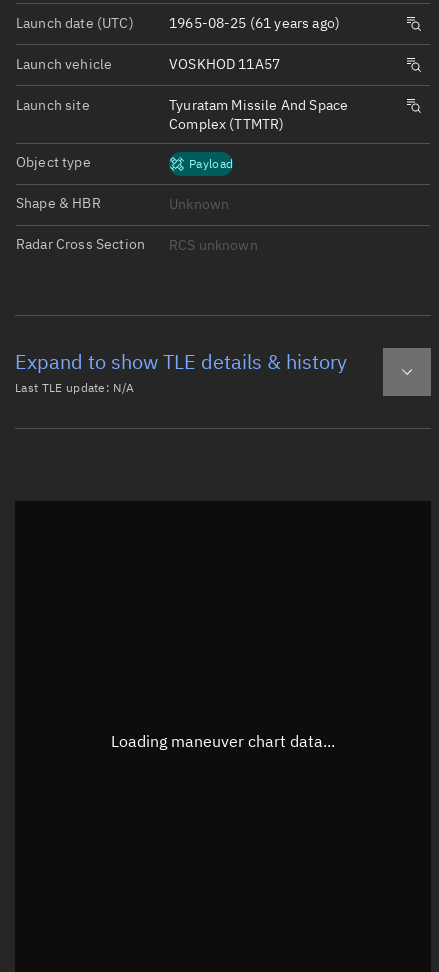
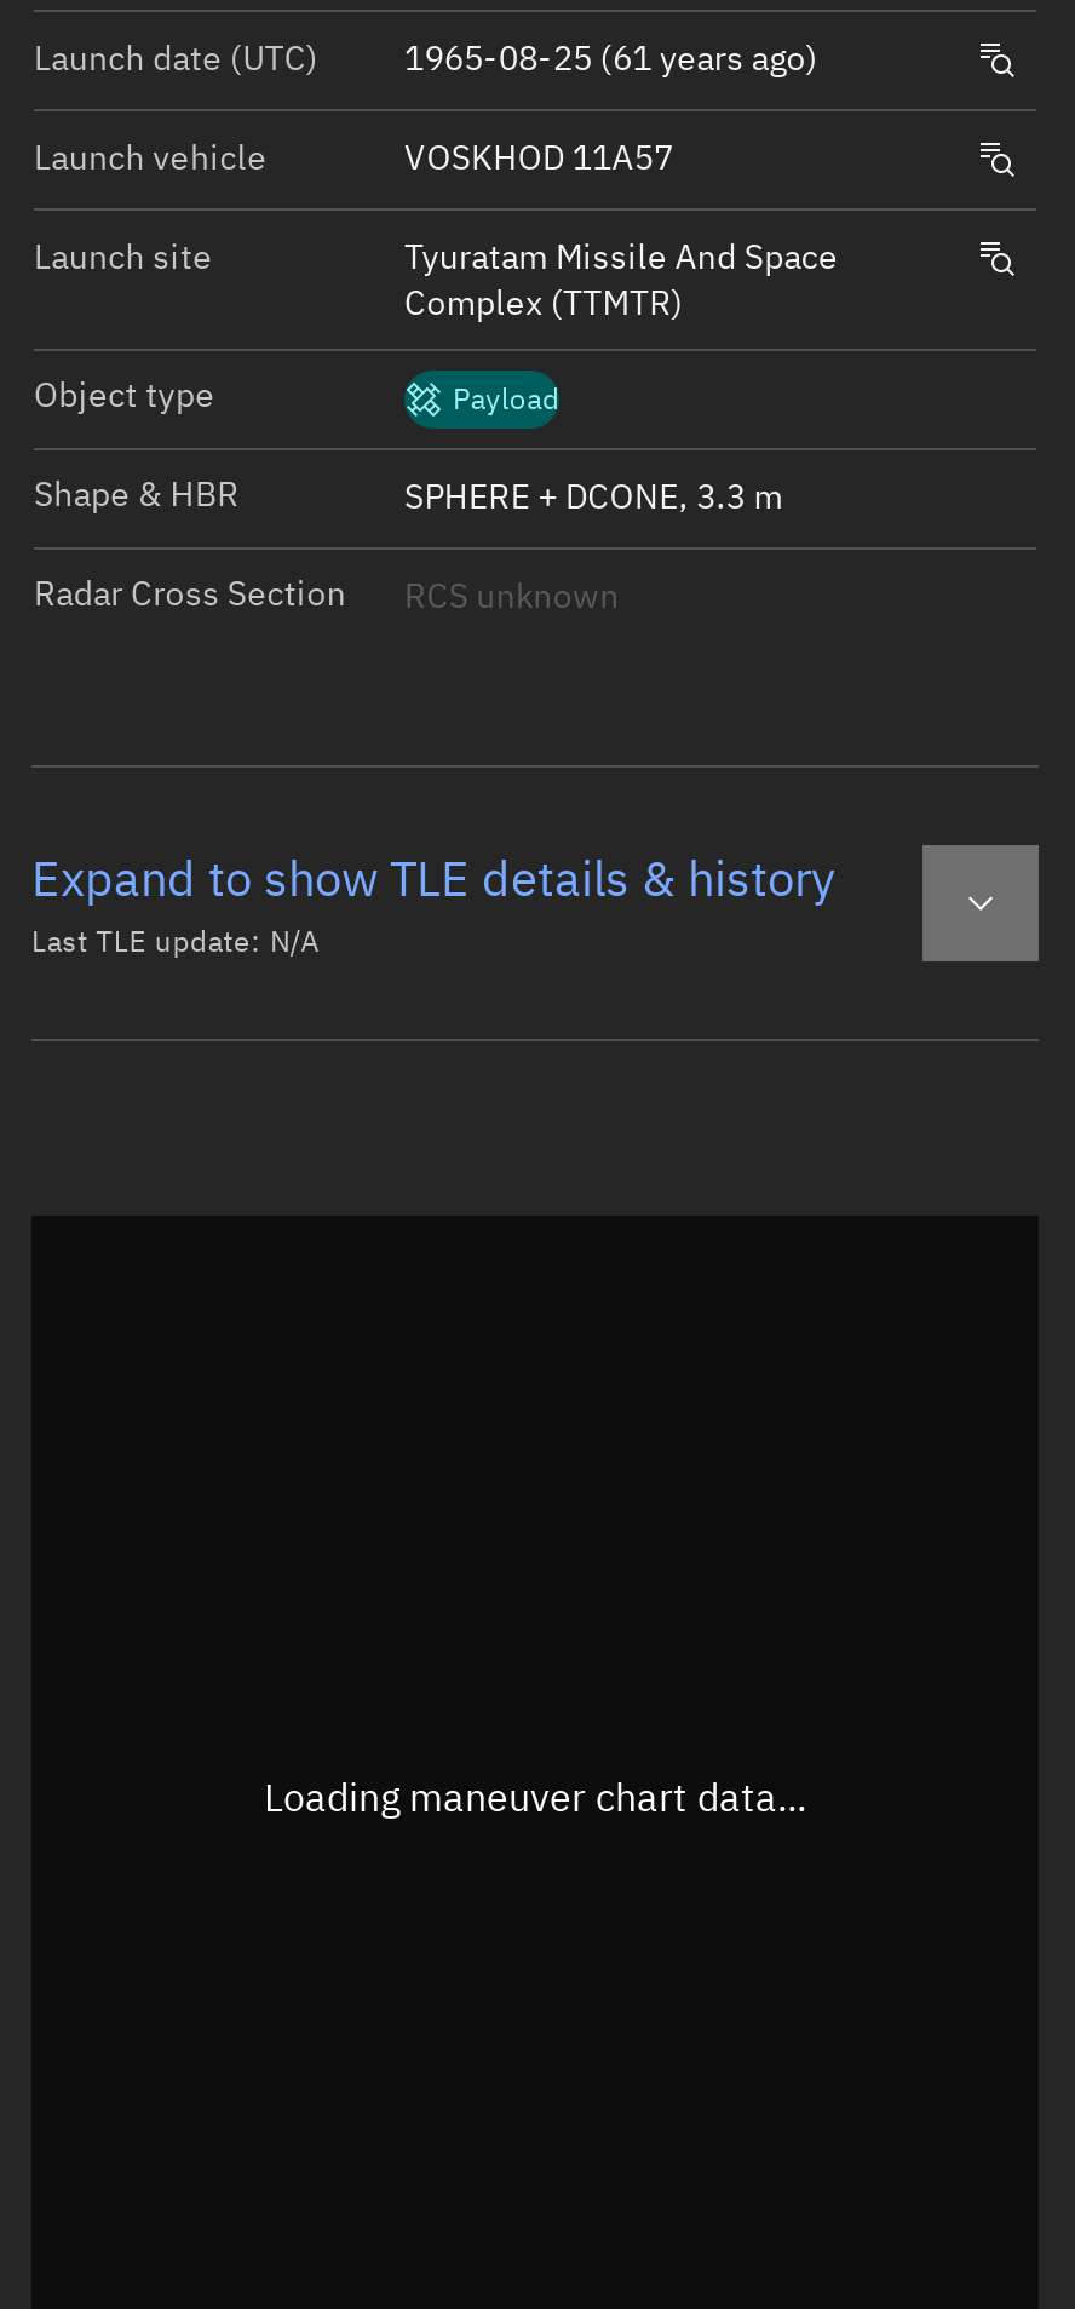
[169,195,229,213] Unknown -> [404,476,783,519] SPHERE + DCONE, 3.3 m

